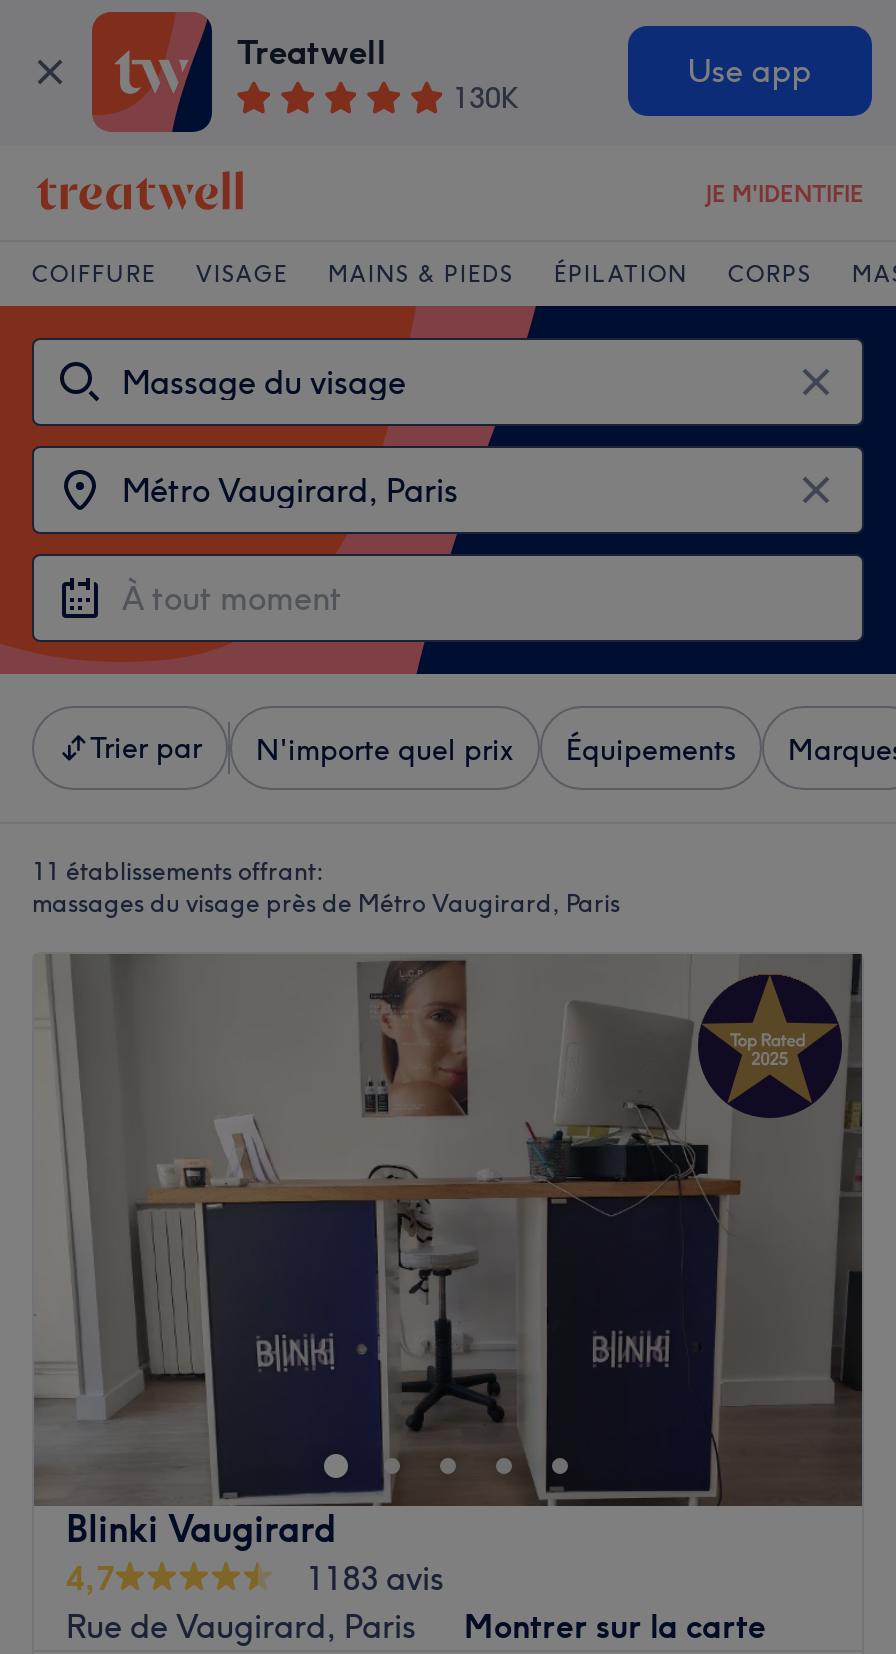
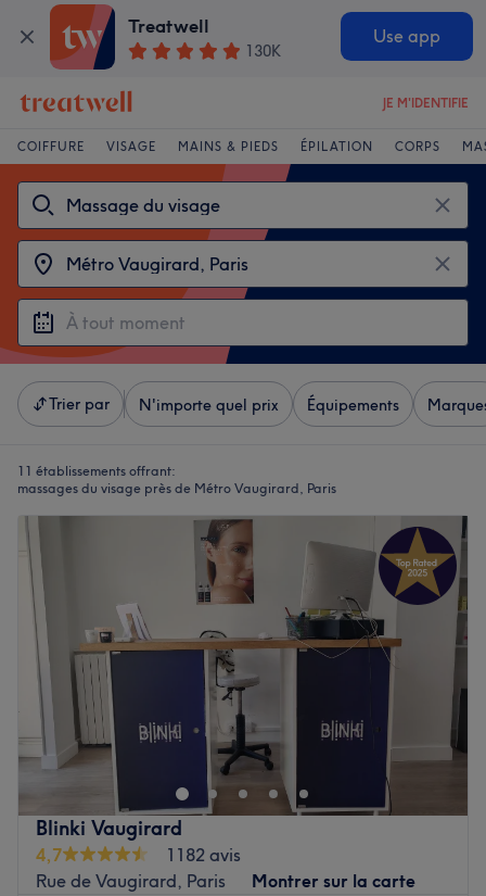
[306,1558,444,1598] 1183 avis -> [166,844,241,866] 1182 avis

